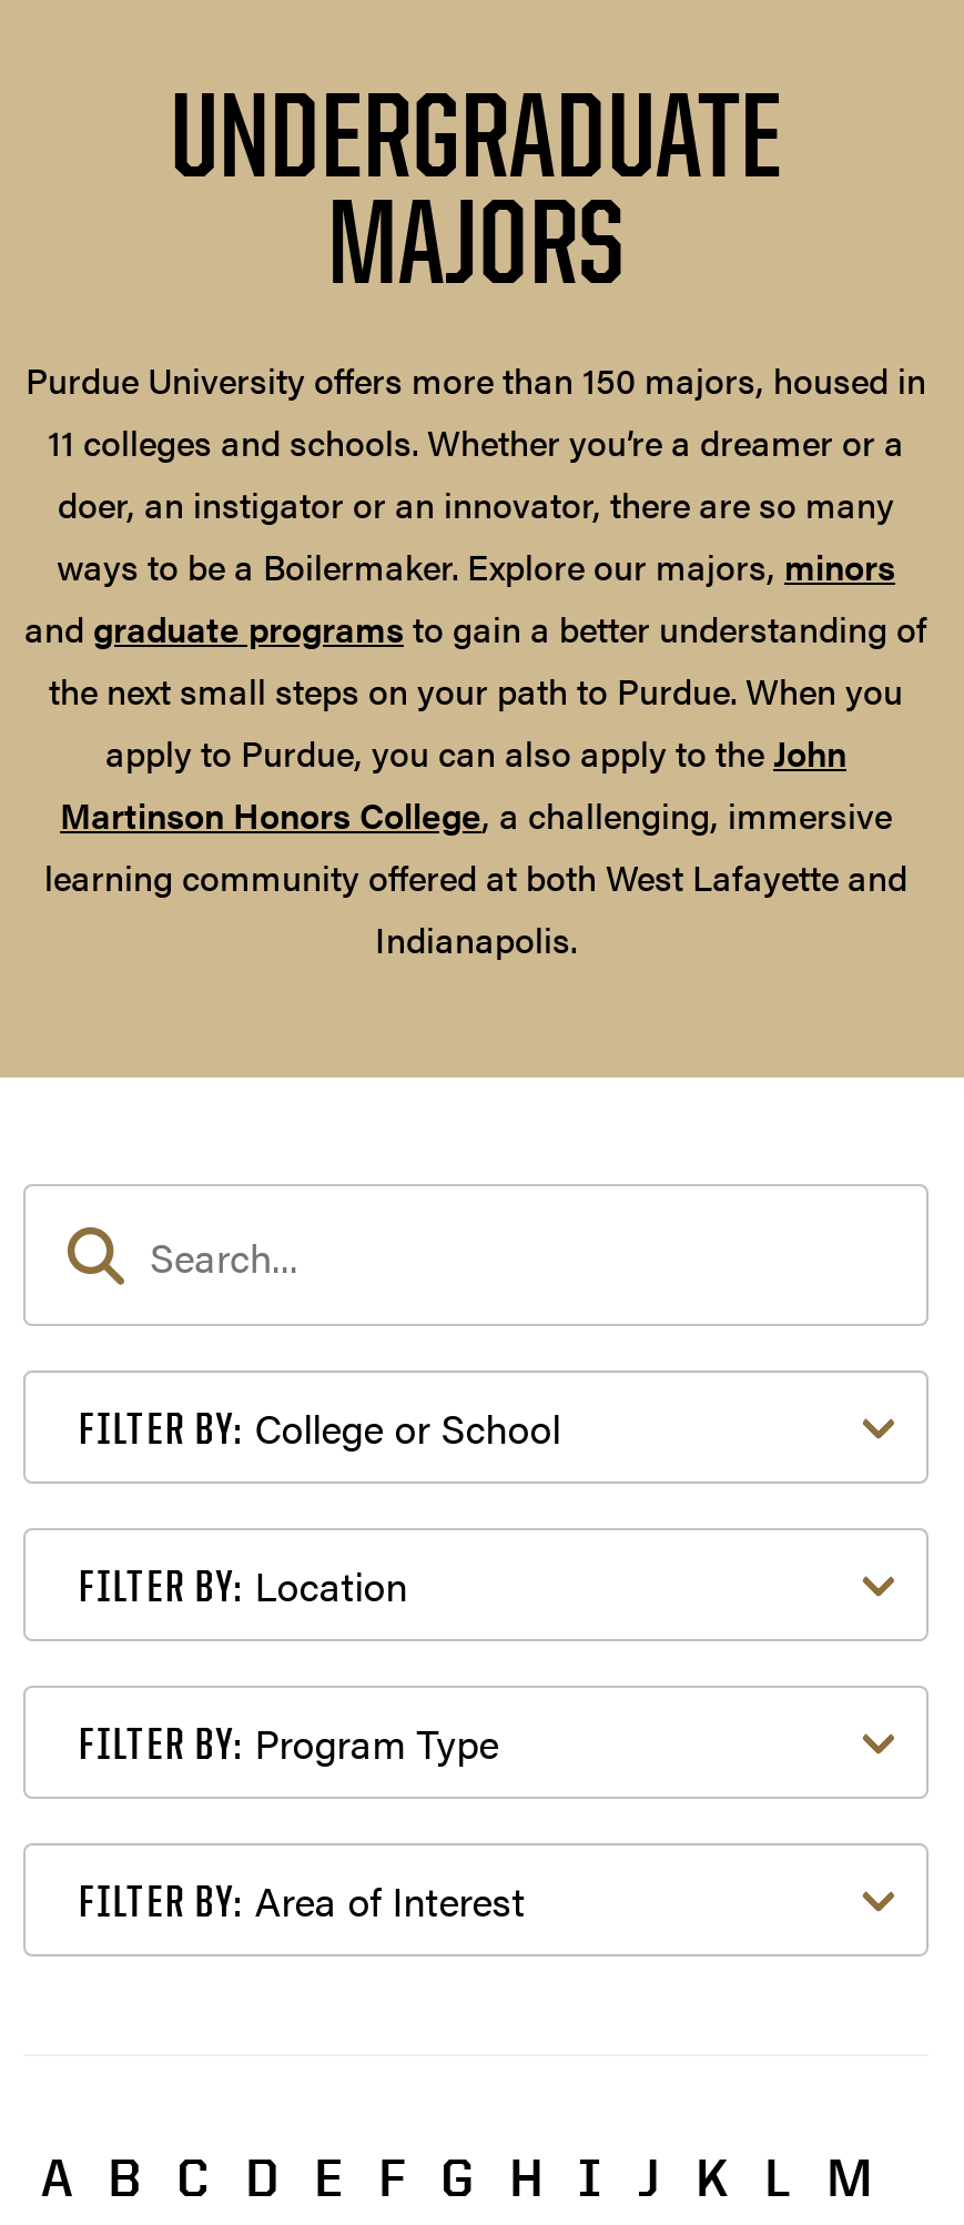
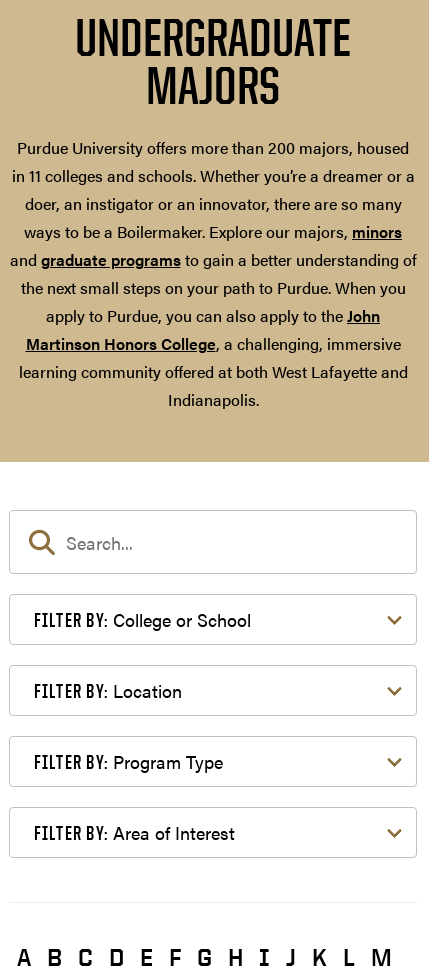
[26,354,926,468] Purdue University offers more than 150 majors, housed in | 11 colleges and schools. Whether you’re a dreamer or a -> [11,136,414,187] Purdue University offers more than 200 majors, housed | in 11 colleges and schools. Whether you’re a dreamer or a

